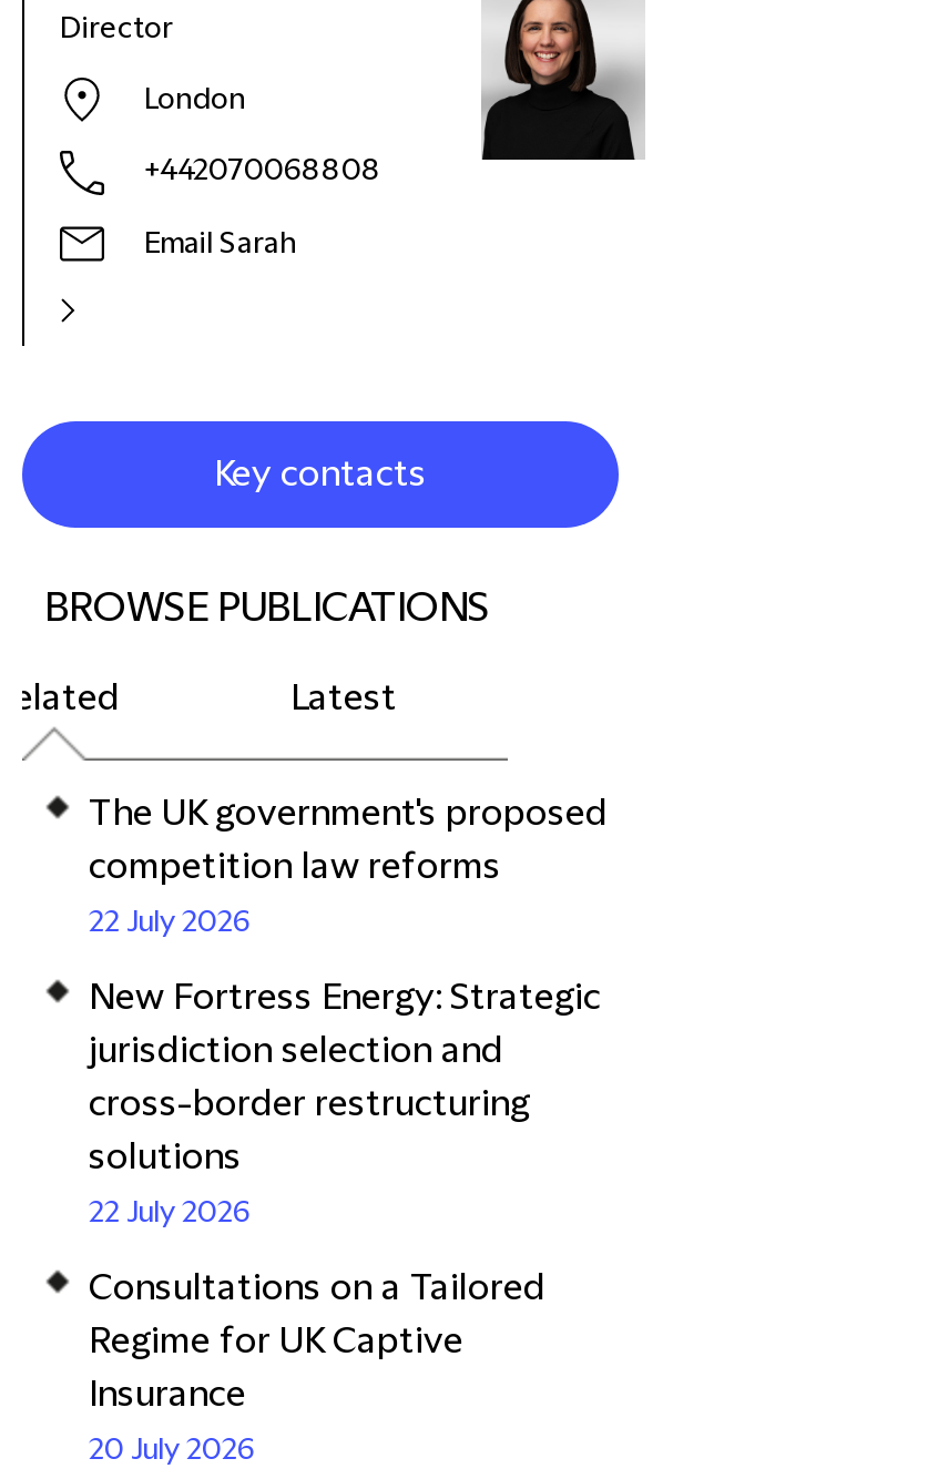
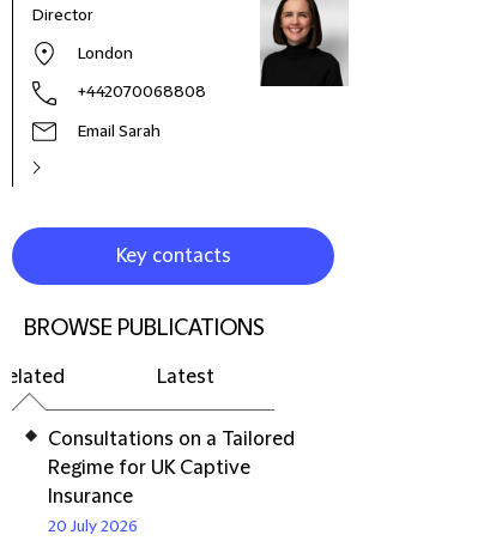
[89,794,608,1231] The UK government's proposed | competition law reforms | 22 July 2026 | New Fortress Energy: Strategic | jurisdiction selection and | cross-border restructuring | solutions | 22 July 2026 -> none

